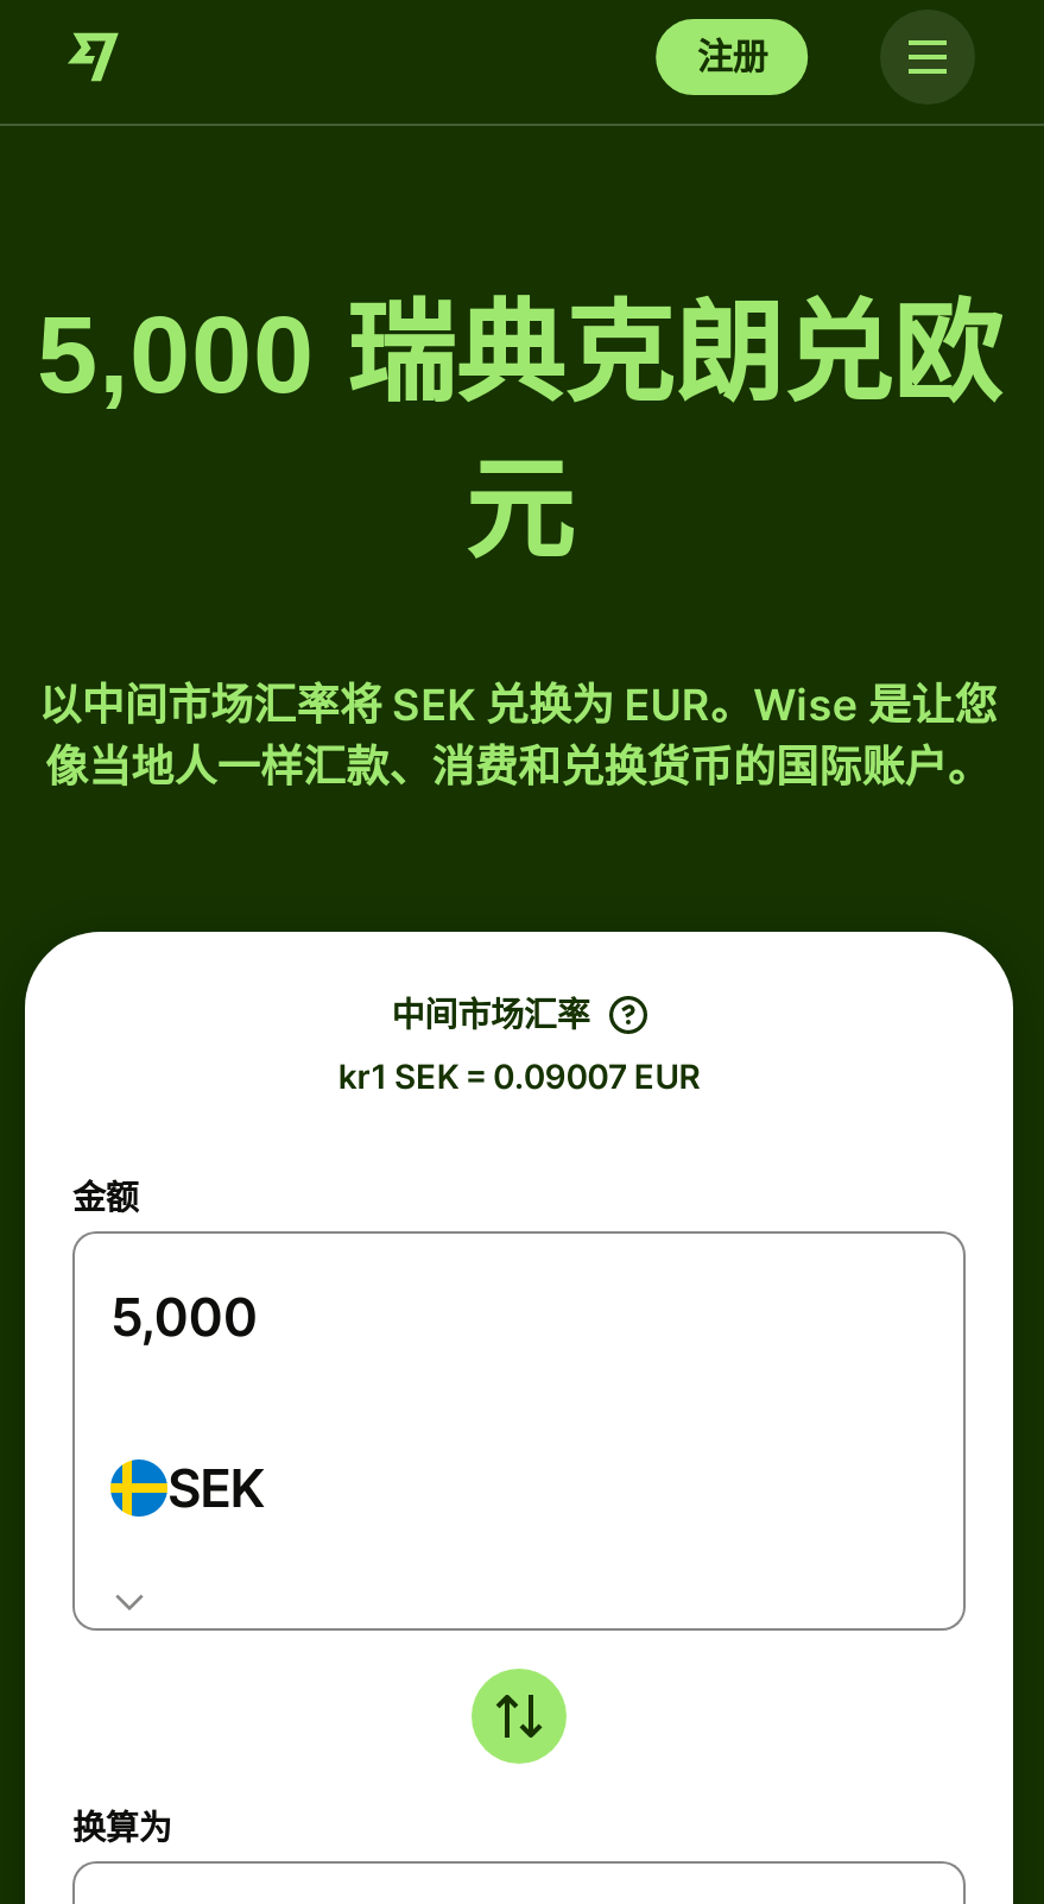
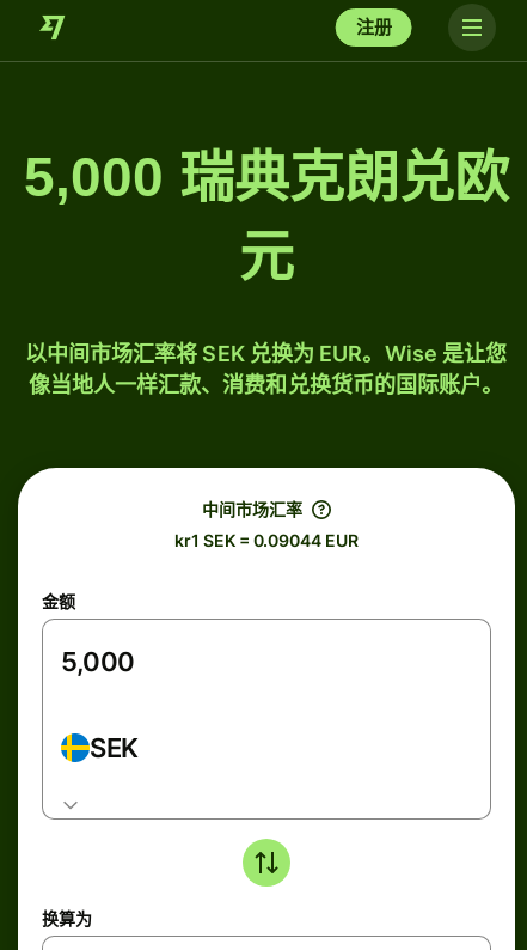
[338,1055,700,1096] kr1 SEK = 0.09007 EUR -> [175,530,358,550] kr1 SEK = 0.09044 EUR

